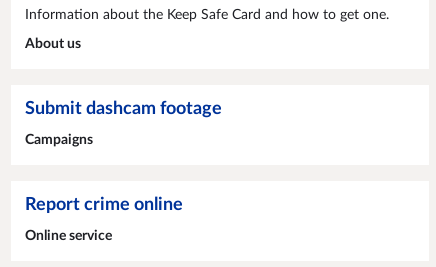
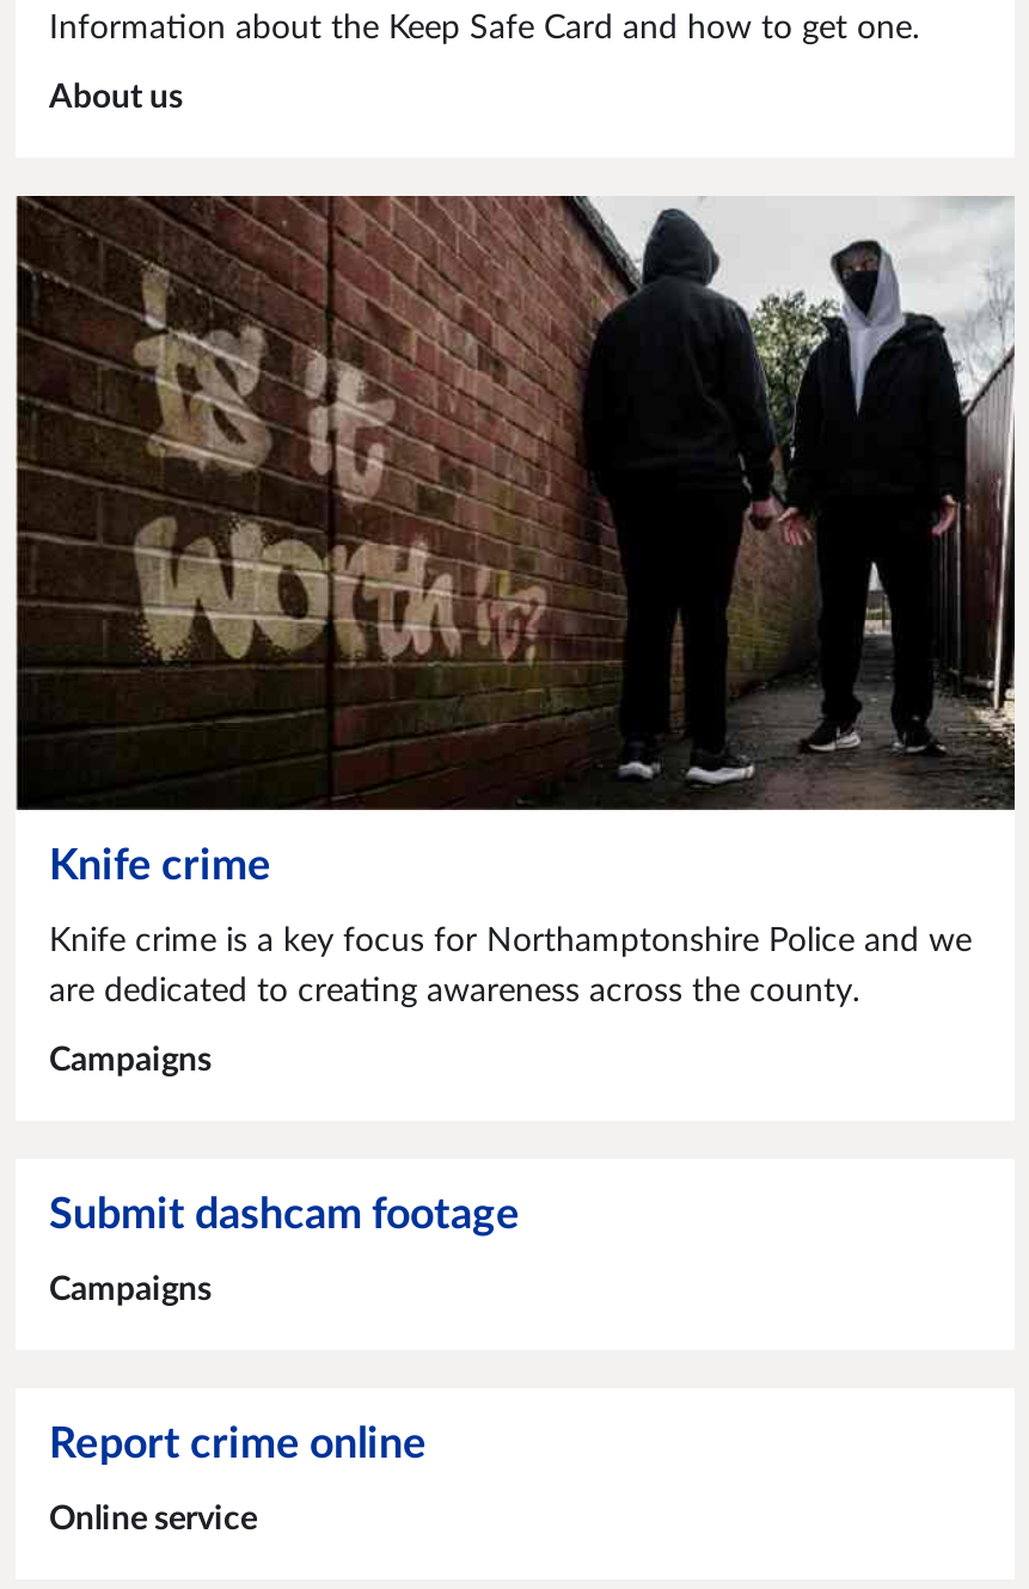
none -> [13,194,1017,1078] [image] | Knife crime | Knife crime is a key focus for Northamptonshire Police and we | are dedicated to creating awareness across the county. | Campaigns

